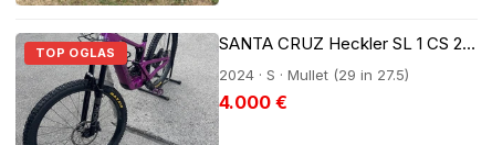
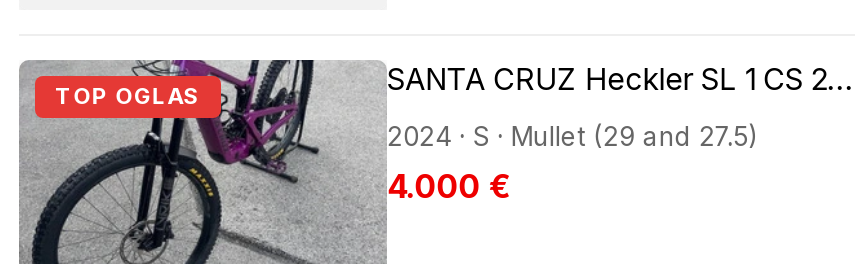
[219,66,409,83] 2024 · S · Mullet (29 in 27.5) -> [387,120,757,152] 2024 · S · Mullet (29 and 27.5)

